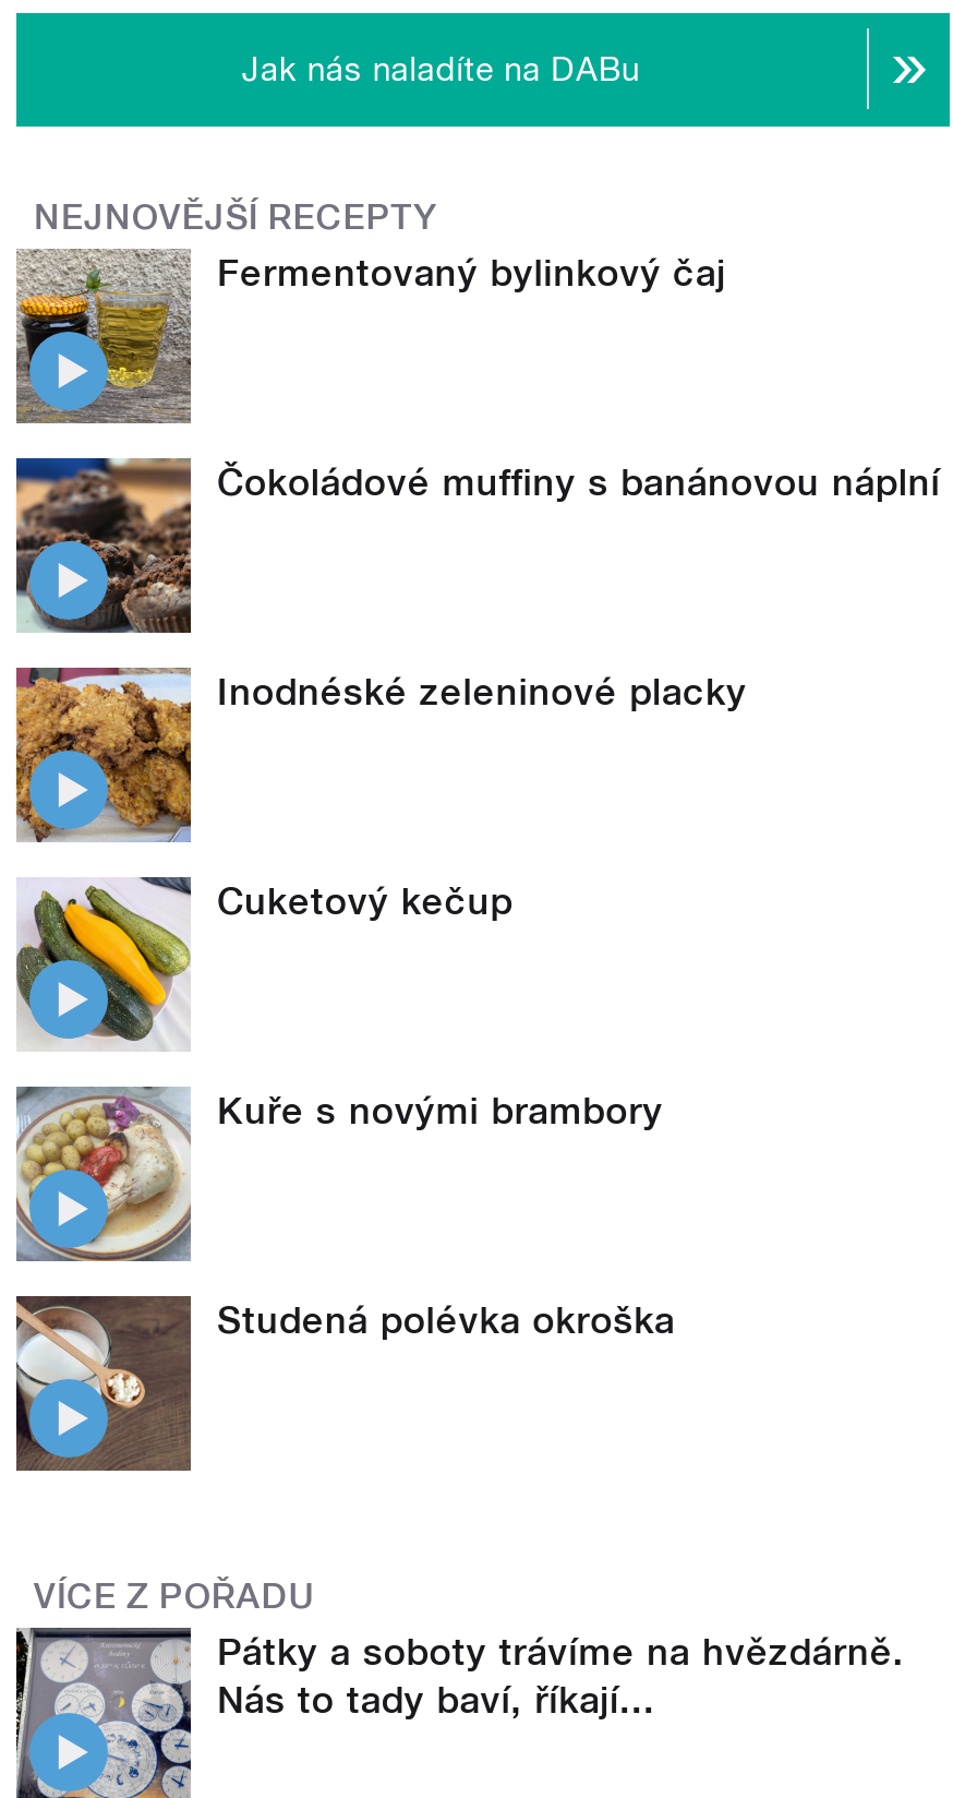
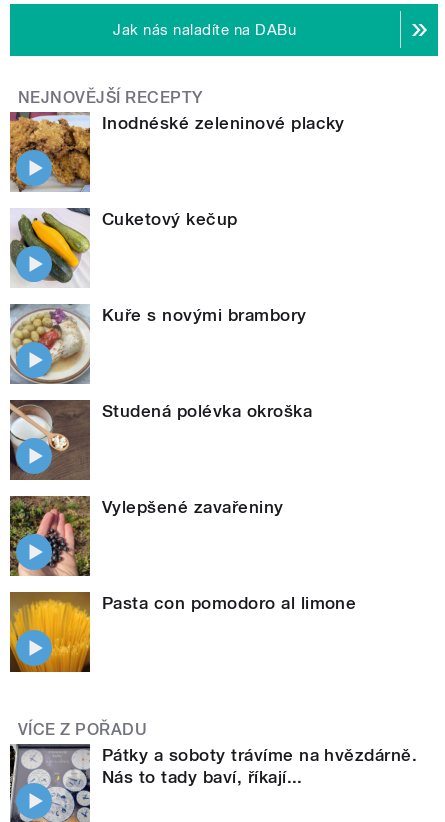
[16,249,726,423] [image] | Fermentovaný bylinkový čaj -> none
[14,456,941,635] [image] | Čokoládové muffiny s banánovou náplní -> none
moved [12,663,747,1342] -> [8,110,345,421]: [image] | Inodnéské zeleninové placky | Cuketový kečup | Kuře s novými brambory | Studená polévka okroška
moved [12,1296,191,1471] -> [8,400,90,480]: [image]
none -> [9,495,284,577] [image] | Vylepšené zavařeniny
none -> [9,592,356,672] [image] | Pasta con pomodoro al limone

